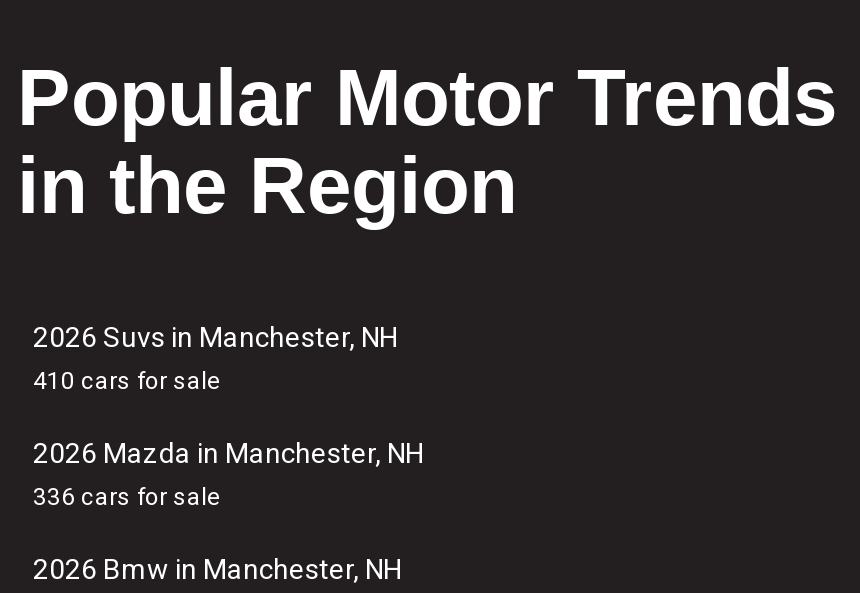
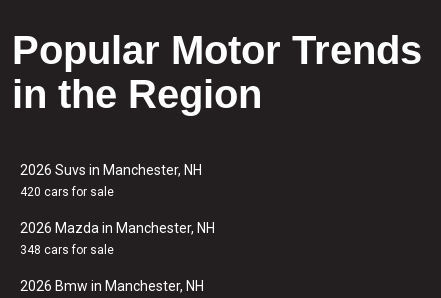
[33,367,221,395] 410 cars for sale -> [20,185,114,199] 420 cars for sale
[33,483,221,511] 336 cars for sale -> [20,243,114,257] 348 cars for sale

